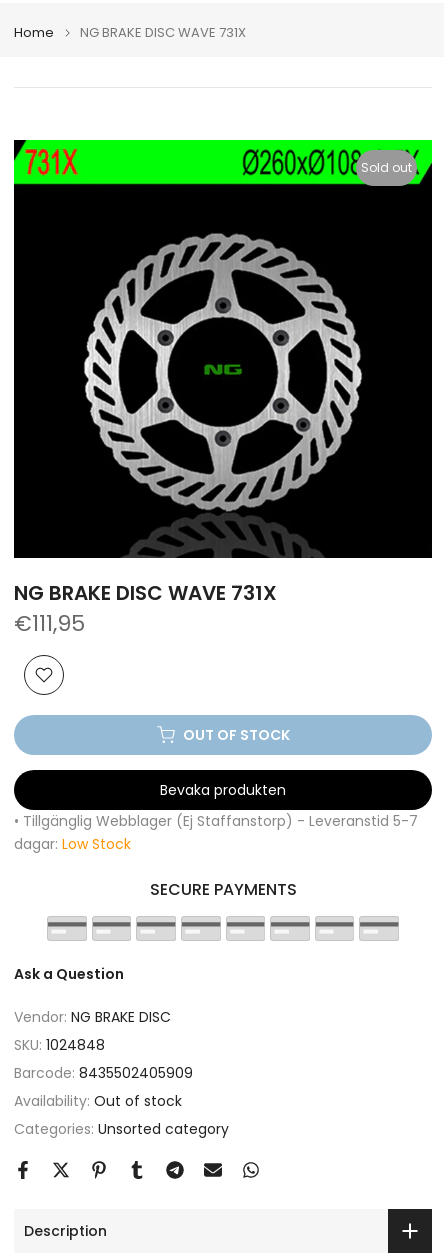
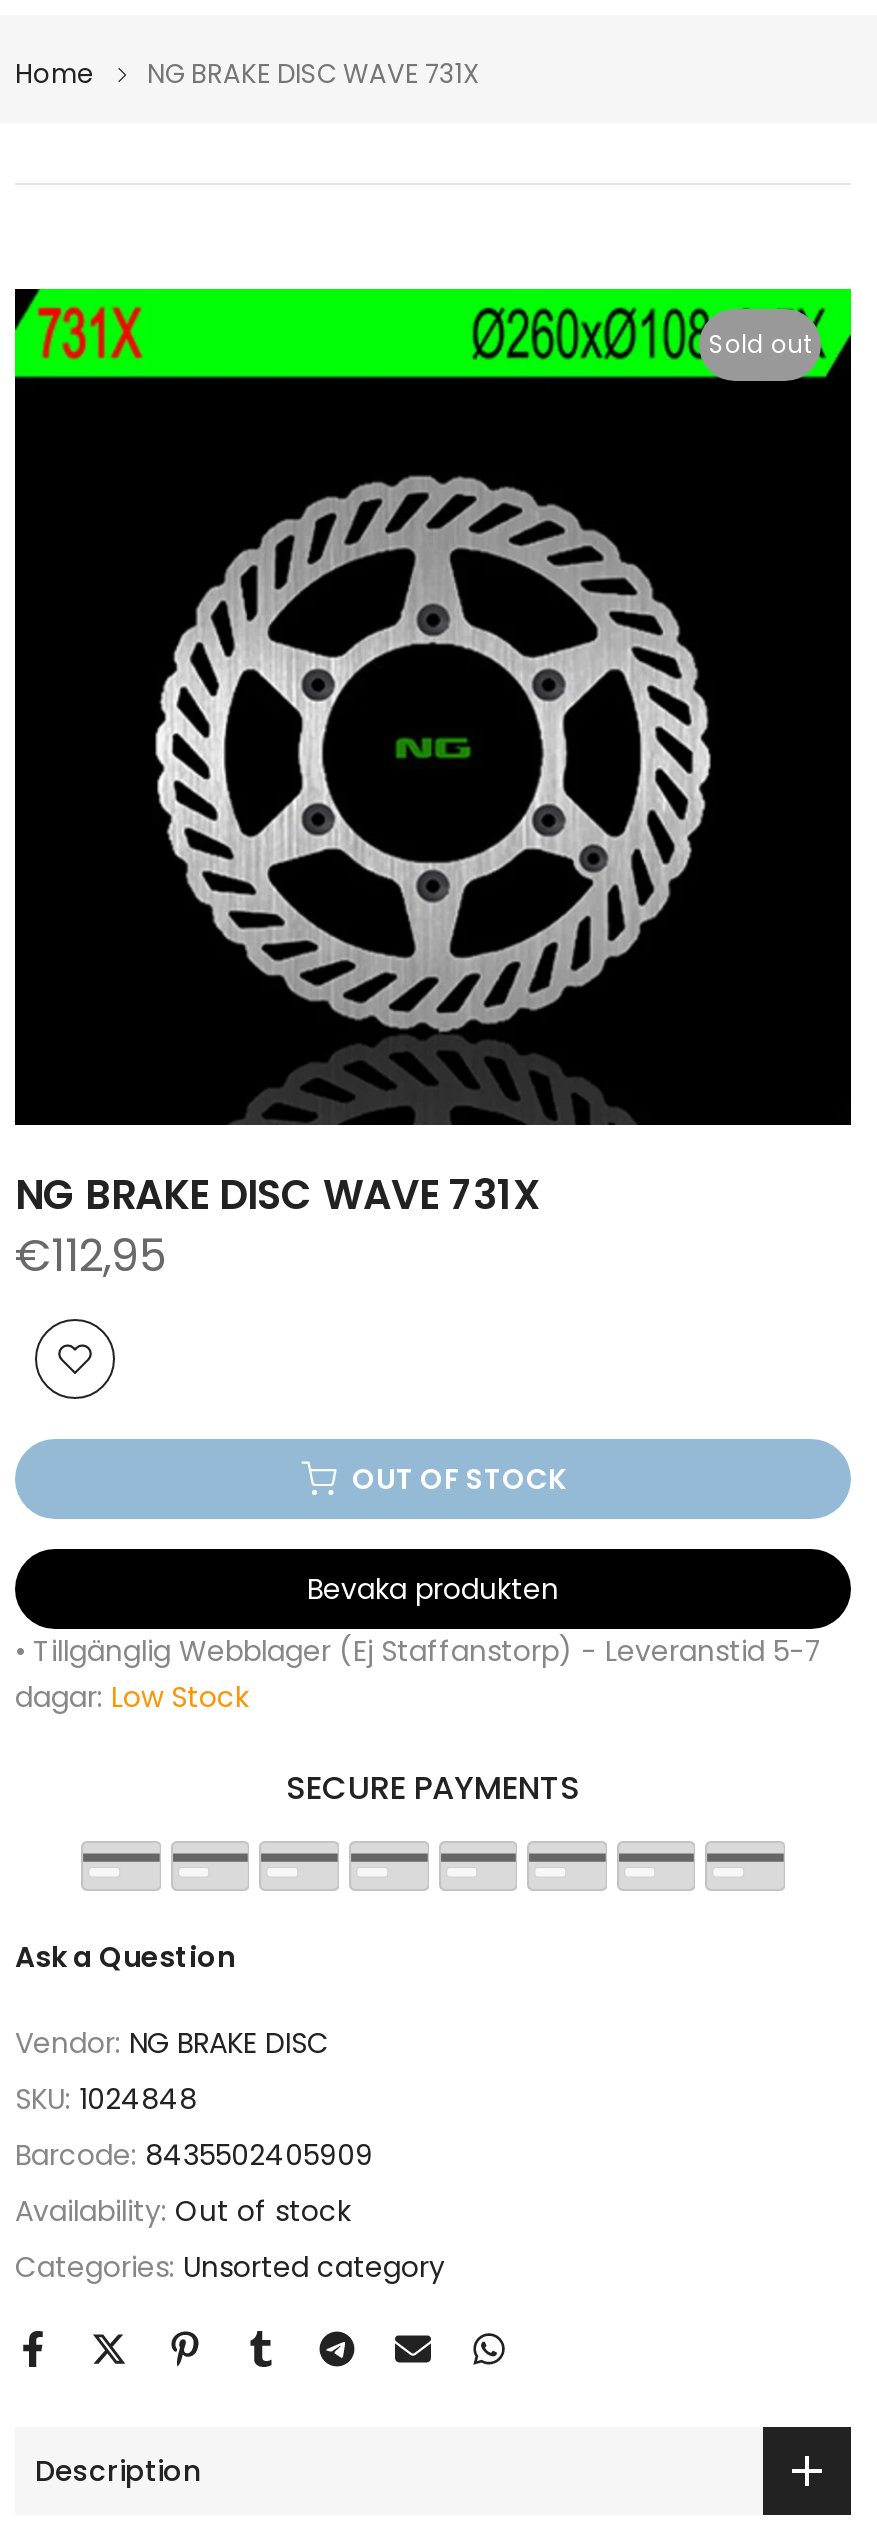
[14,608,85,639] €111,95 -> [15,1225,167,1287] €112,95

